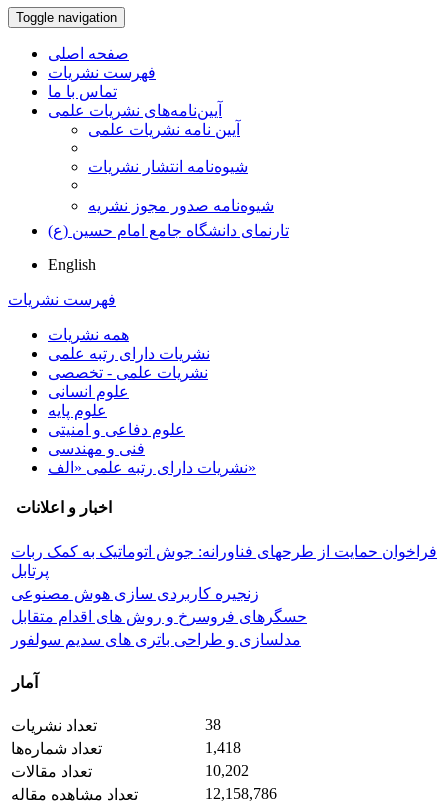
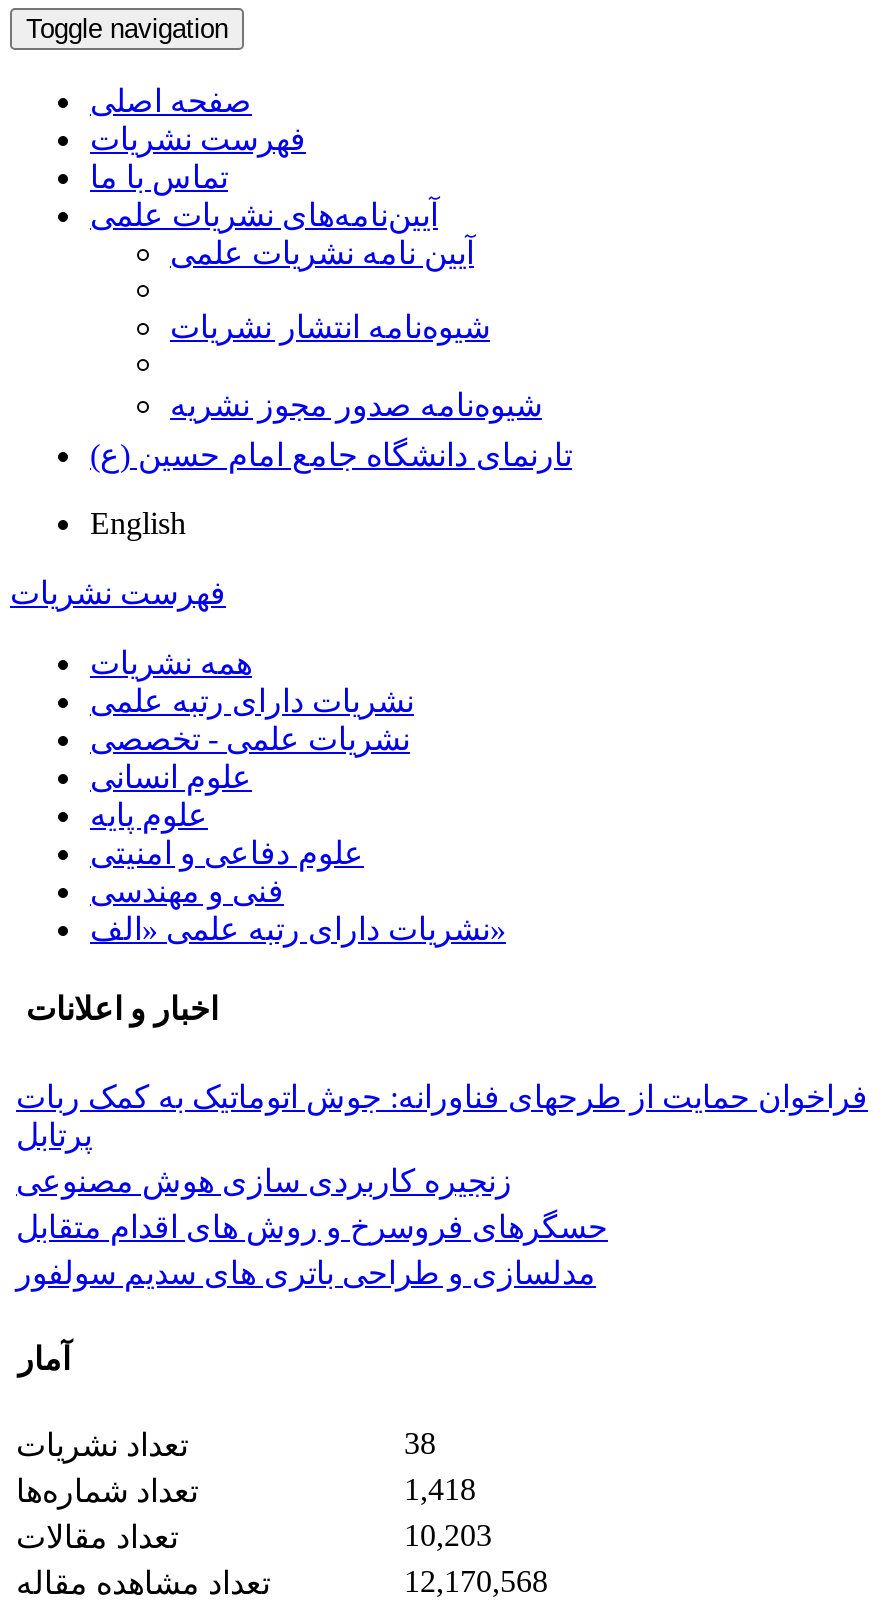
[205,762,249,779] 10,202 -> [404,1518,492,1552] 10,203
[205,785,277,802] 12,158,786 -> [404,1564,548,1598] 12,170,568

